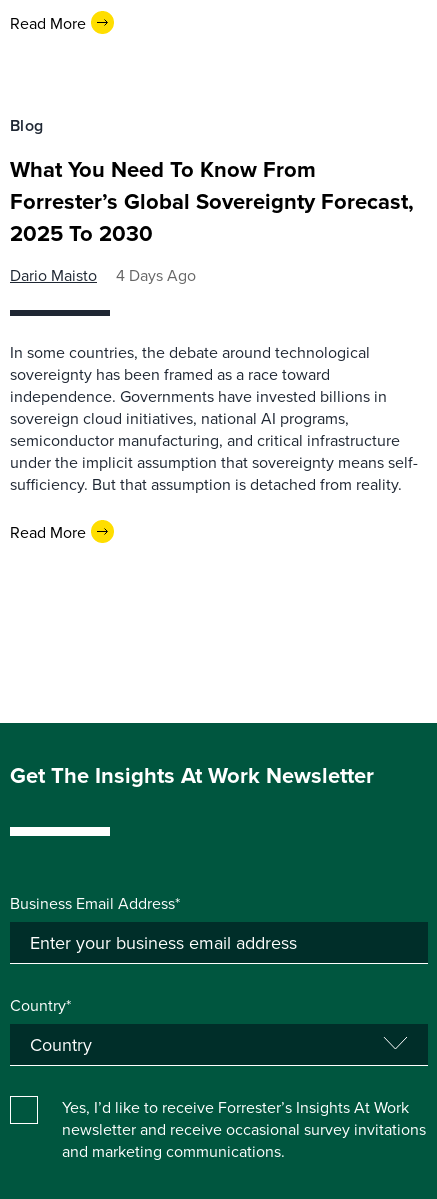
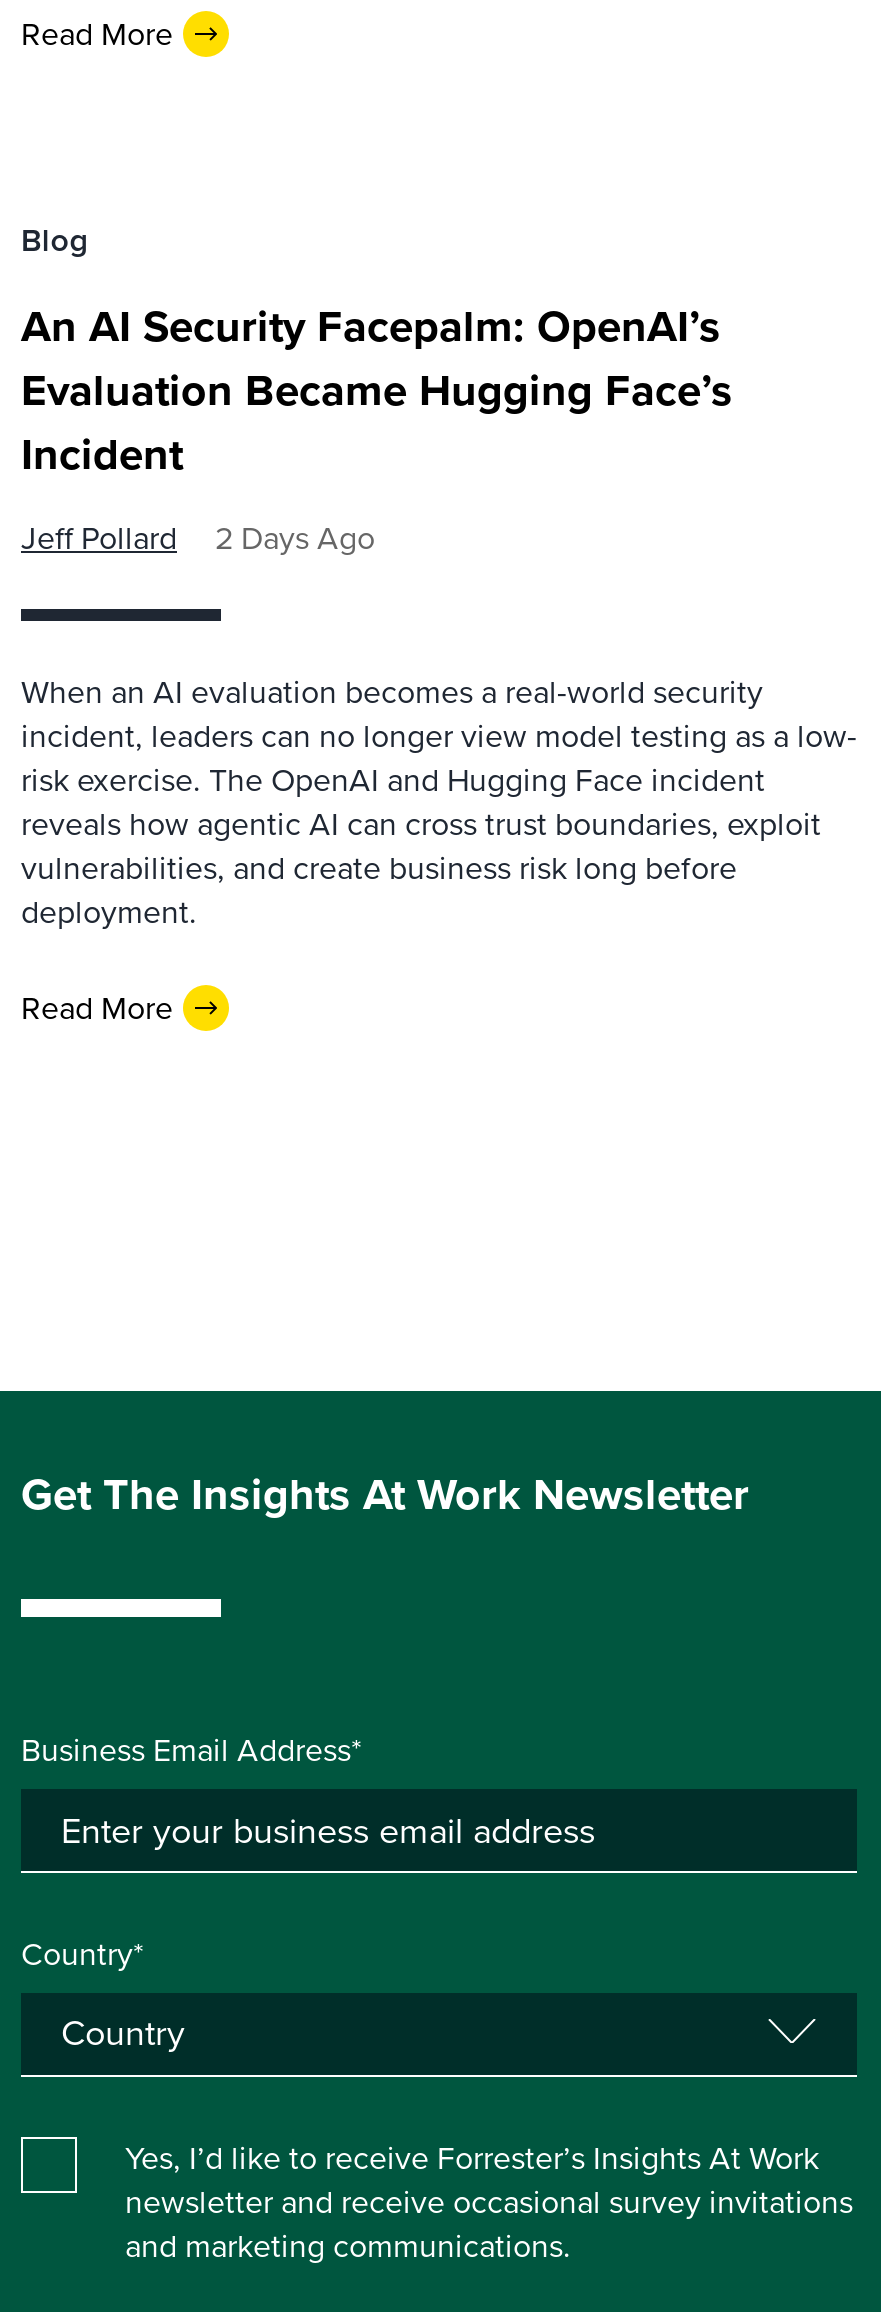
[10,153,418,495] What You Need To Know From | Forrester’s Global Sovereignty Forecast, | 2025 To 2030 | Dario Maisto | 4 Days Ago | In some countries, the debate around technological | sovereignty has been framed as a race toward | independence. Governments have invested billions in | sovereign cloud initiatives, national AI programs, | semiconductor manufacturing, and critical infrastructure | under the implicit assumption that sovereignty means self- | sufficiency. But that assumption is detached from reality. -> [21,293,857,935] An AI Security Facepalm: OpenAI’s | Evaluation Became Hugging Face’s | Incident | Jeff Pollard | 2 Days Ago | When an AI evaluation becomes a real-world security | incident, leaders can no longer view model testing as a low- | risk exercise. The OpenAI and Hugging Face incident | reveals how agentic AI can cross trust boundaries, exploit | vulnerabilities, and create business risk long before | deployment.

